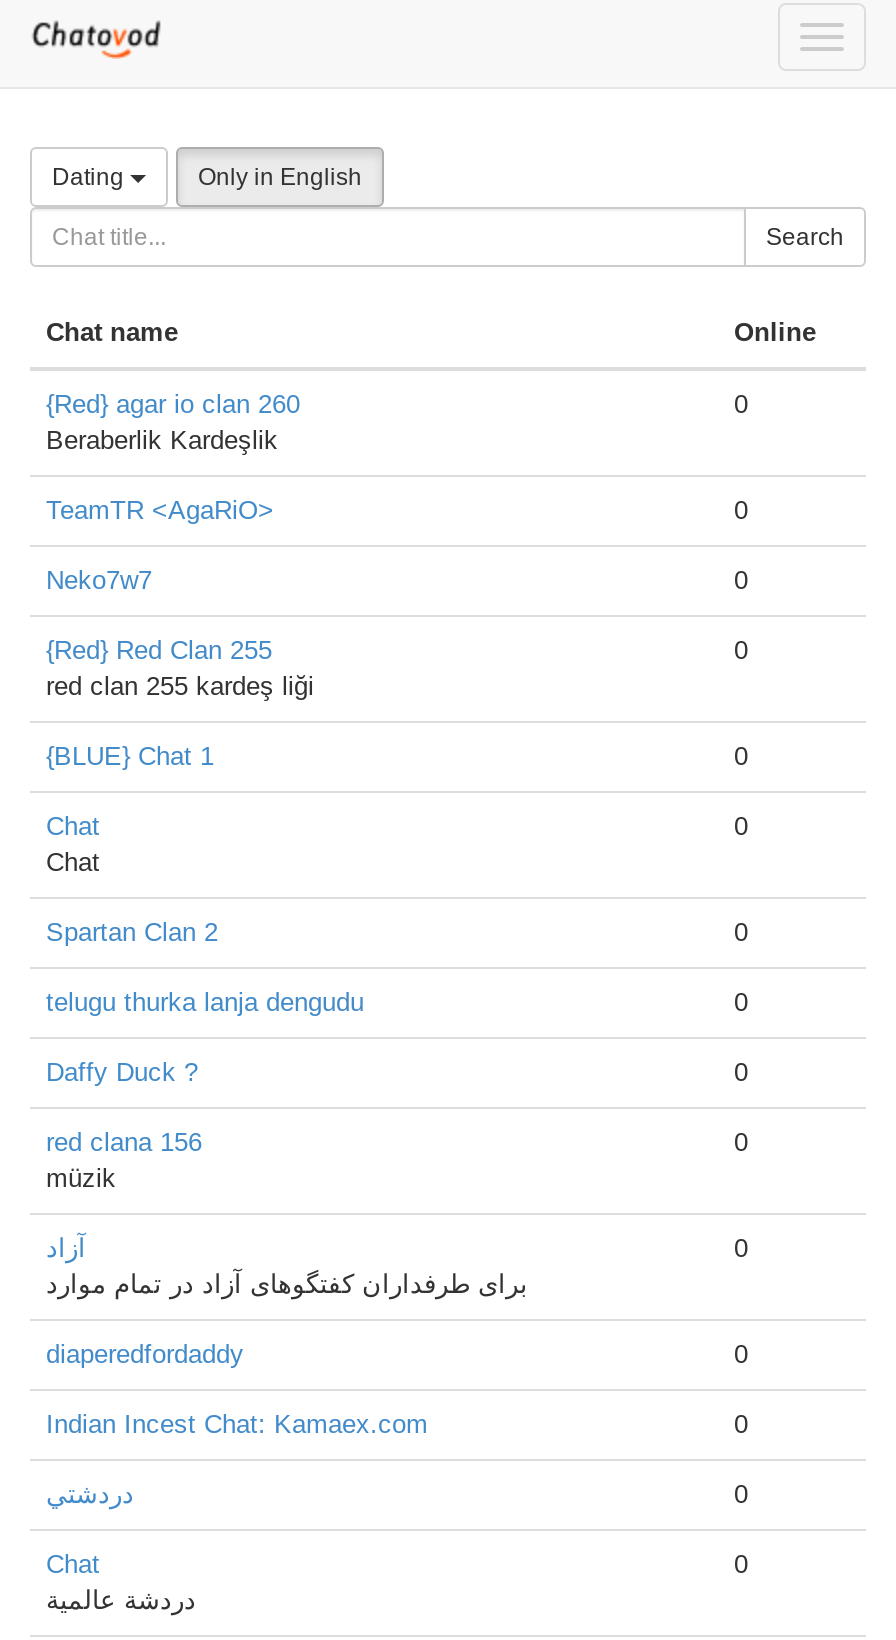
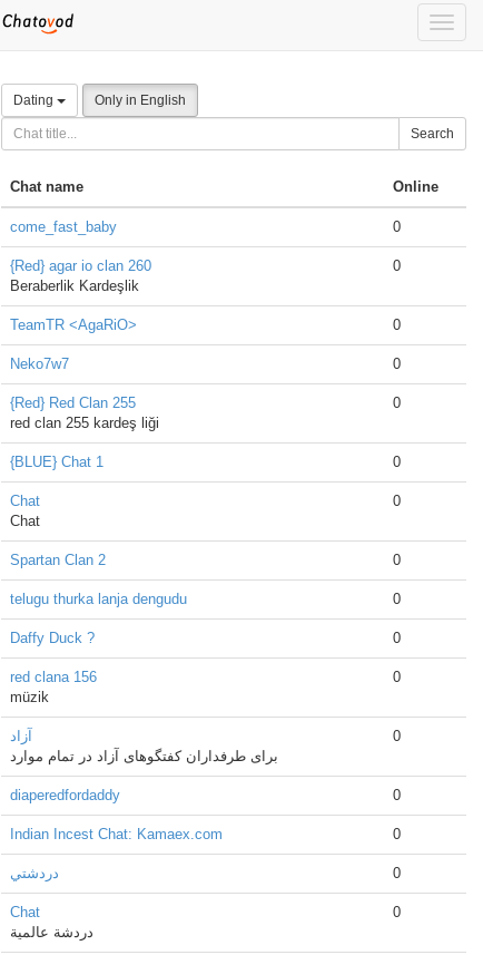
none -> [10,218,401,235] come_fast_baby | 0

